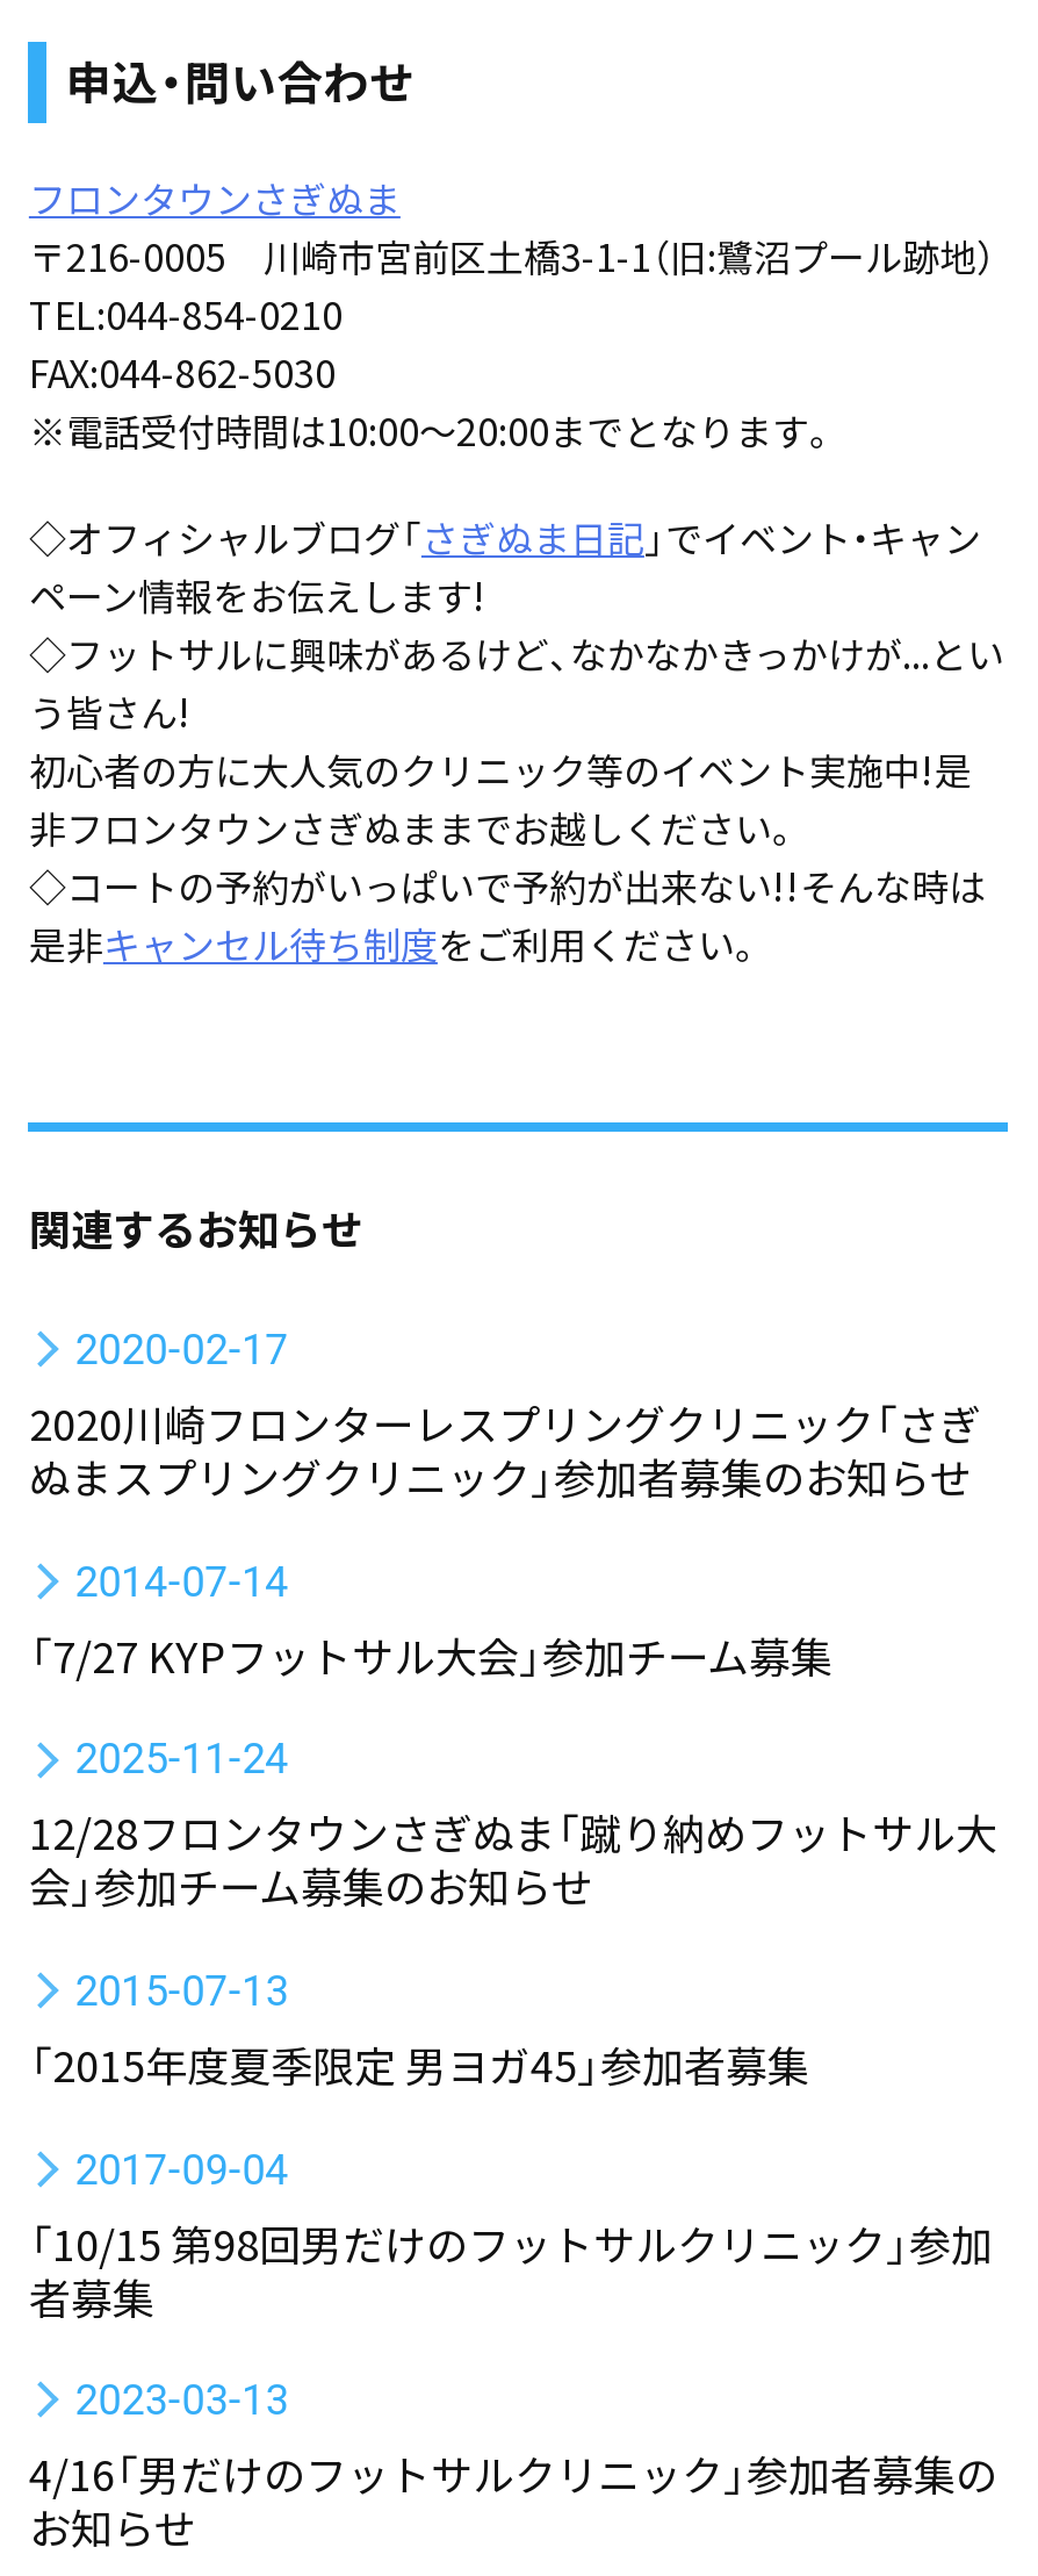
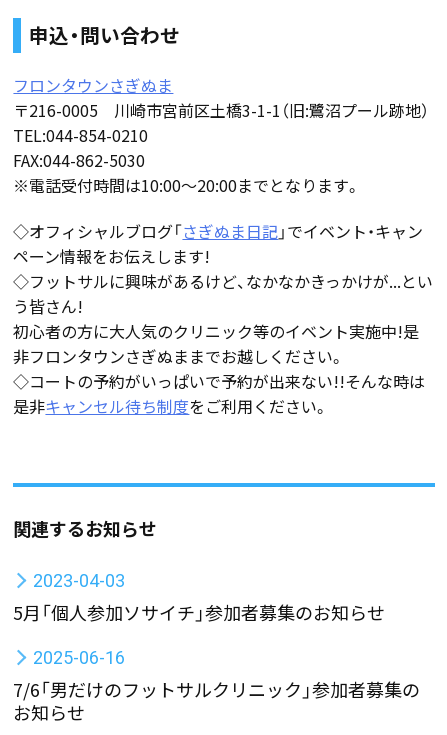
[29,1325,997,2503] 2020-02-17 | 2020川崎フロンターレスプリングクリニック「さぎ | ぬまスプリングクリニック」参加者募集のお知らせ | 2014-07-14 | 「7/27 KYPフットサル大会」参加チーム募集 | 2025-11-24 | 12/28フロンタウンさぎぬま「蹴り納めフットサル大 | 会」参加チーム募集のお知らせ | 2015-07-13 | 「2015年度夏季限定 男ヨガ45」参加者募集 | 2017-09-04 | 「10/15 第98回男だけのフットサルクリニック」参加 | 者募集 | 2023-03-13 | 4/16「男だけのフットサルクリニック」参加者募集の -> [13,570,420,702] 2023-04-03 | 5月「個人参加ソサイチ」参加者募集のお知らせ | 2025-06-16 | 7/6「男だけのフットサルクリニック」参加者募集の

